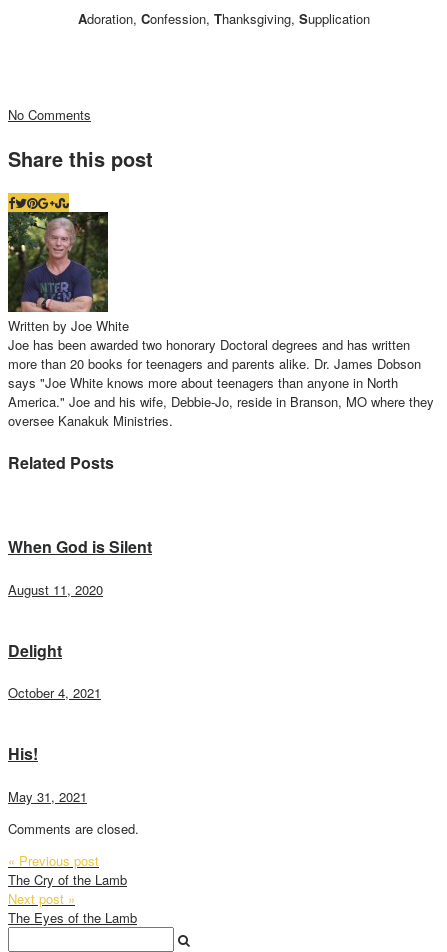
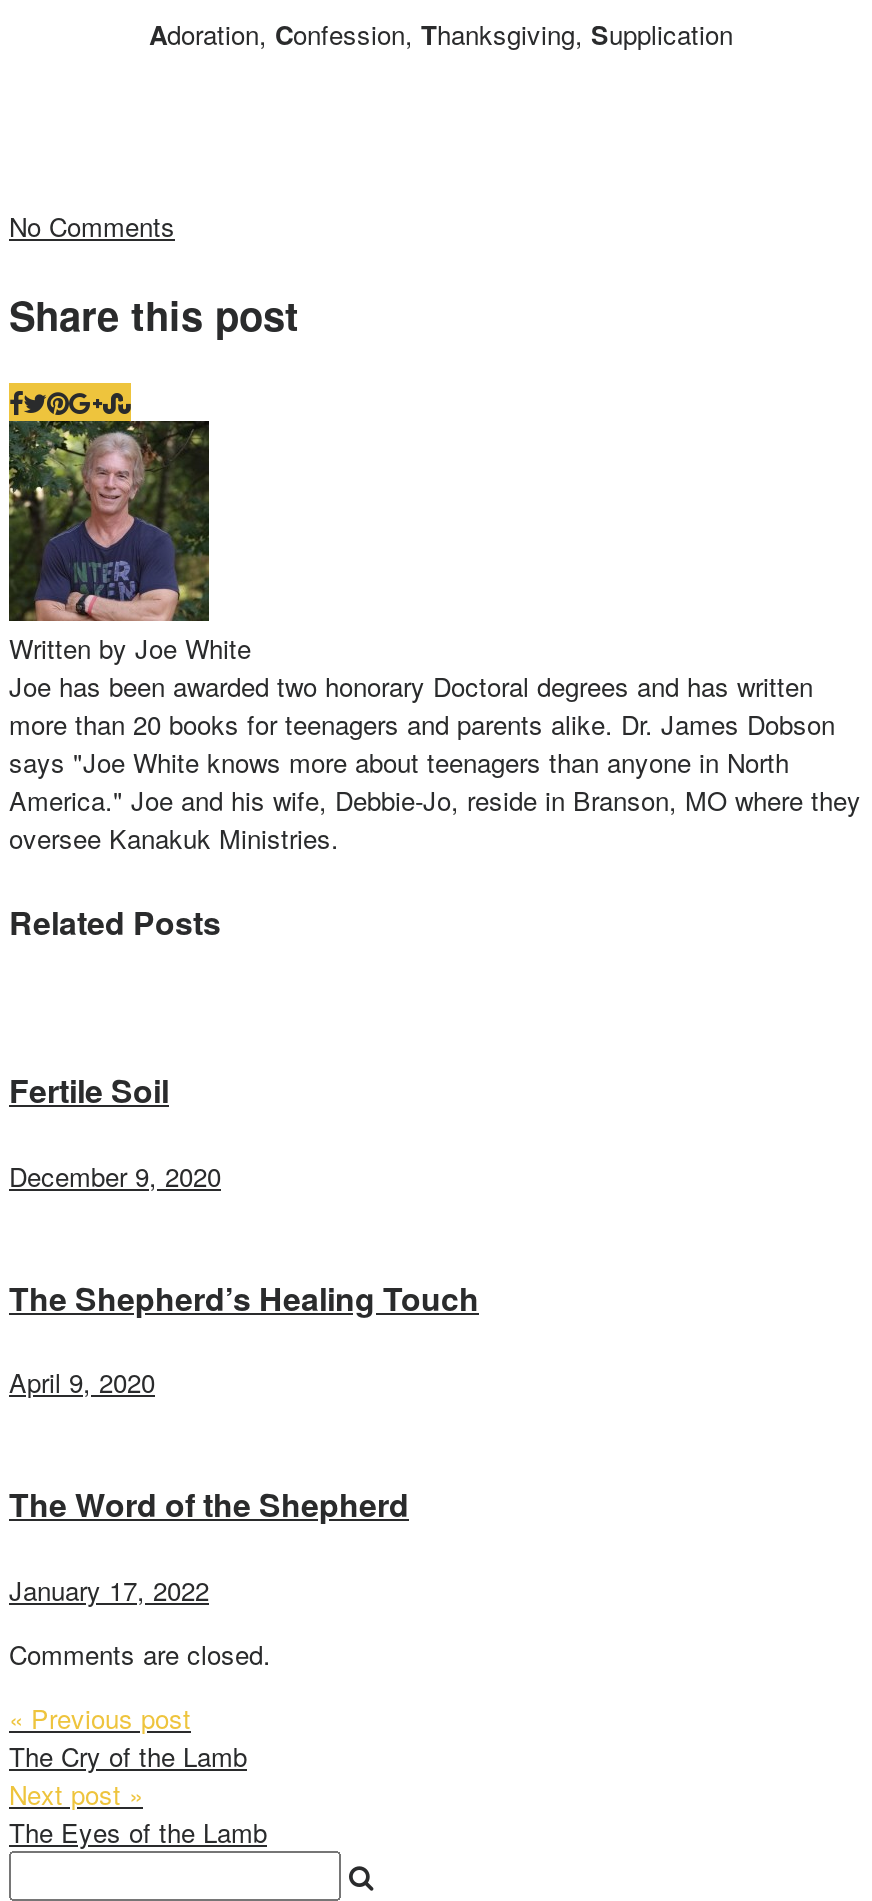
[8,535,152,558] When God is Silent -> [9,1068,169,1114] Fertile Soil
[8,580,103,599] August 11, 2020 -> [9,1156,221,1194] December 9, 2020
[8,639,62,662] Delight -> [9,1275,479,1321] The Shepherd’s Healing Touch
[8,683,101,702] October 4, 2021 -> [9,1363,155,1401] April 9, 2020
[8,742,38,765] His! -> [9,1482,409,1528] The Word of the Shepherd
[8,787,87,806] May 31, 2021 -> [9,1570,209,1608] January 17, 2022

